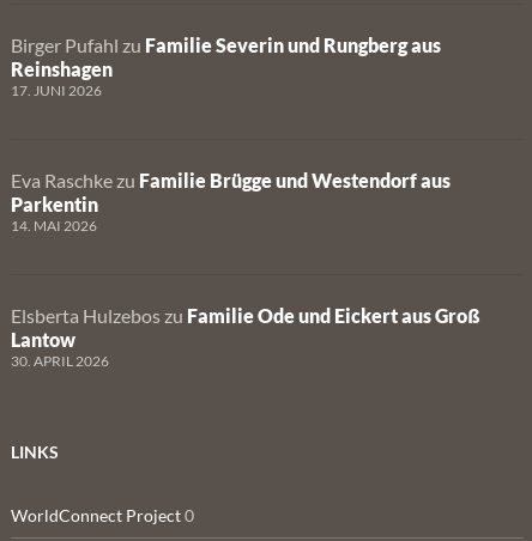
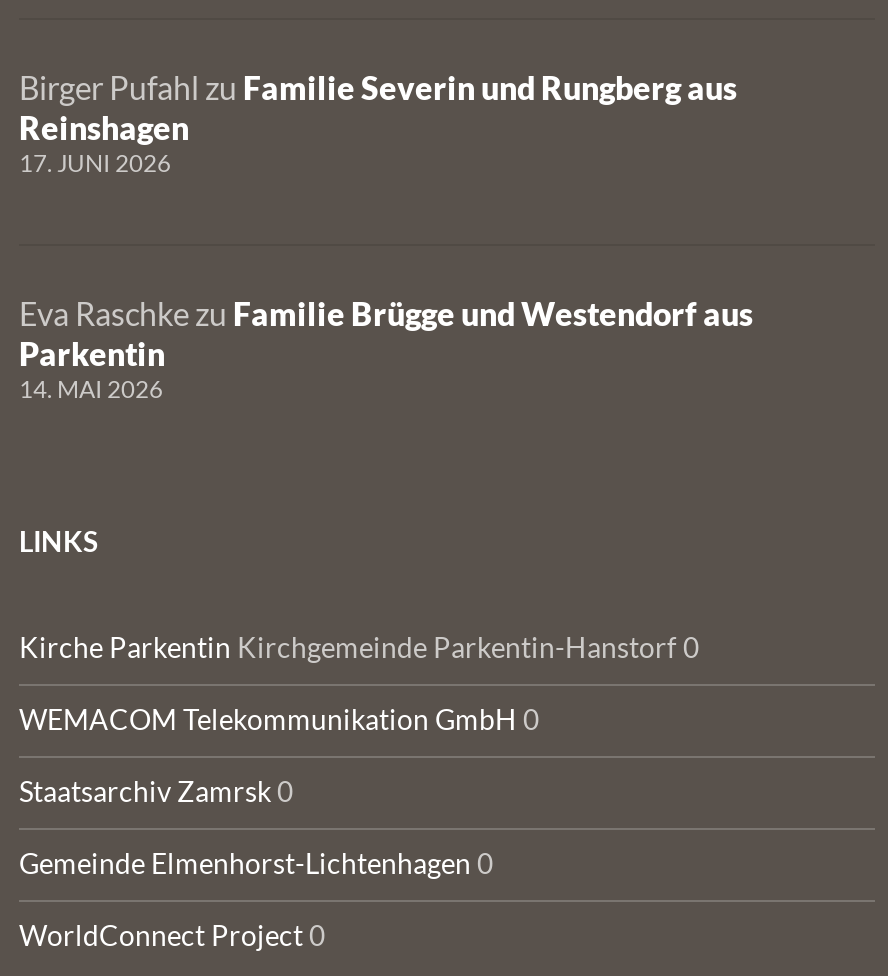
[11,304,480,370] Elsberta Hulzebos zu Familie Ode und Eickert aus Groß | Lantow | 30. APRIL 2026 -> none
moved [11,442,59,462] -> [19,524,99,558]: LINKS
none -> [19,630,699,880] Kirche Parkentin Kirchgemeinde Parkentin-Hanstorf 0 | WEMACOM Telekommunikation GmbH 0 | Staatsarchiv Zamrsk 0 | Gemeinde Elmenhorst-Lichtenhagen 0

